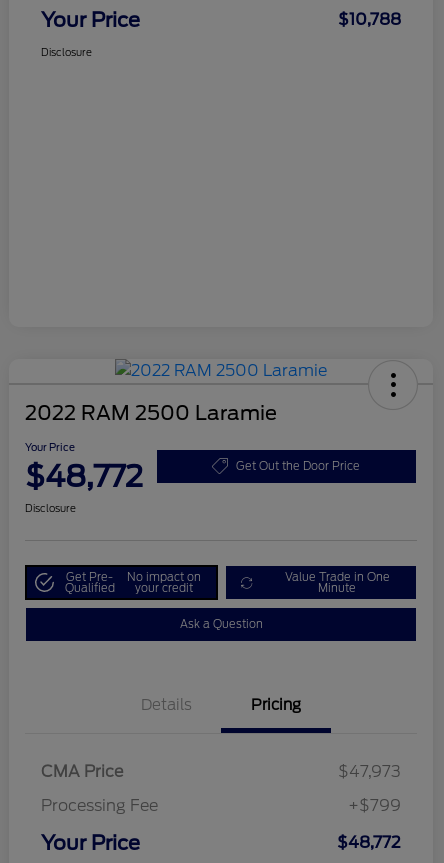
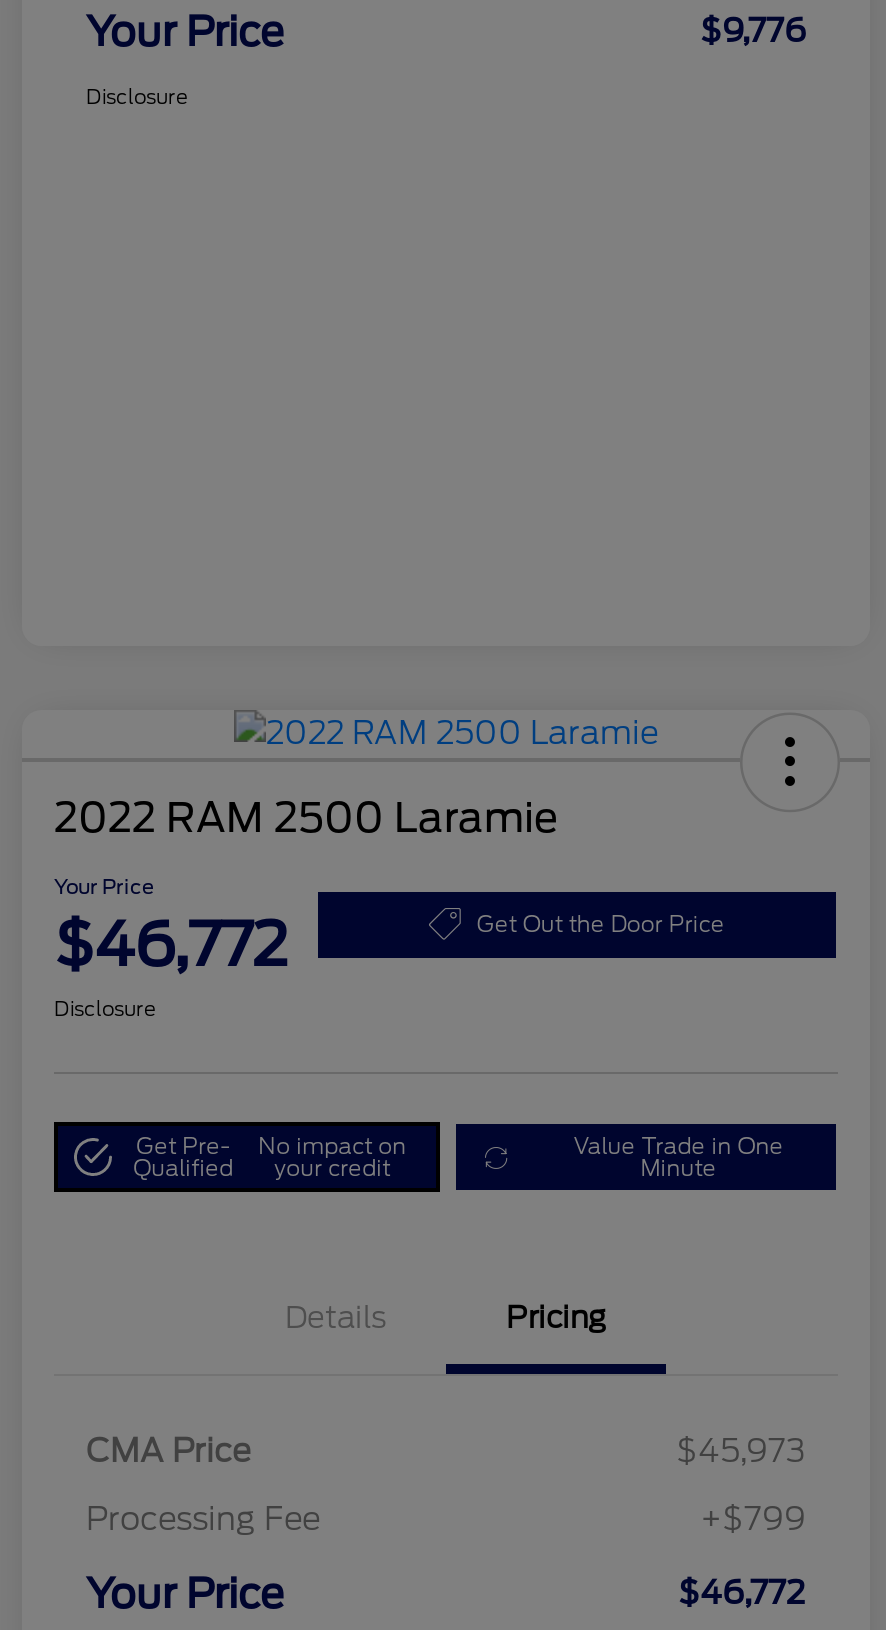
[338,10,401,29] $10,788 -> [700,12,806,50] $9,776
[25,458,143,494] $48,772 -> [54,908,288,980] $46,772
[179,617,262,631] Ask a Question -> none
[338,762,401,781] $47,973 -> [676,1432,806,1470] $45,973
[337,833,401,852] $48,772 -> [678,1574,806,1612] $46,772

